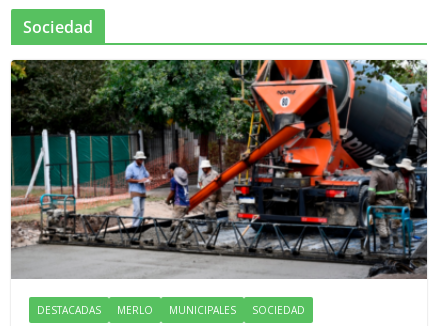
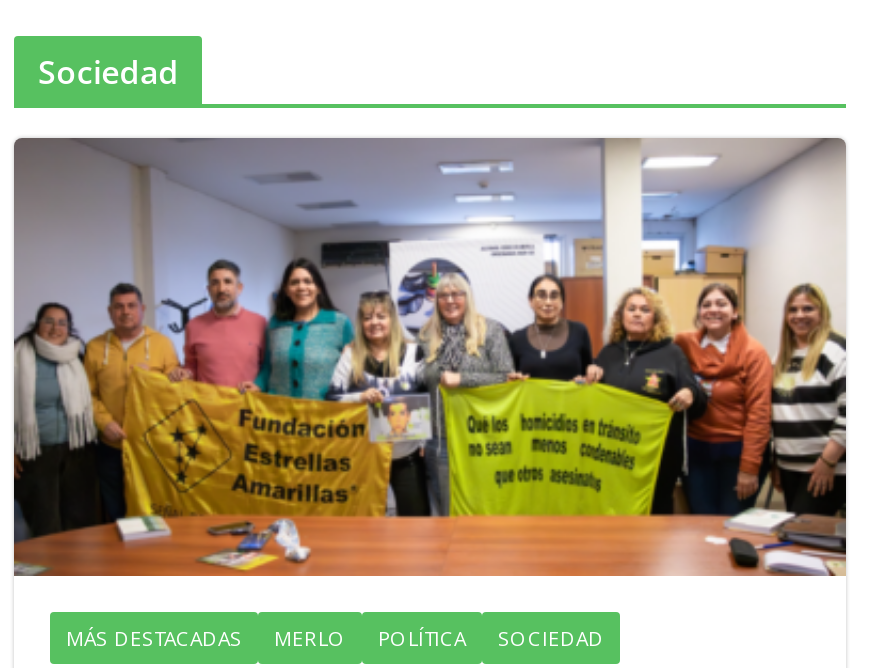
[10,59,428,317] [image] | DESTACADAS -> [12,136,848,652] [image] | MÁS DESTACADAS
[169,303,236,317] MUNICIPALES -> [378,624,466,652] POLÍTICA

